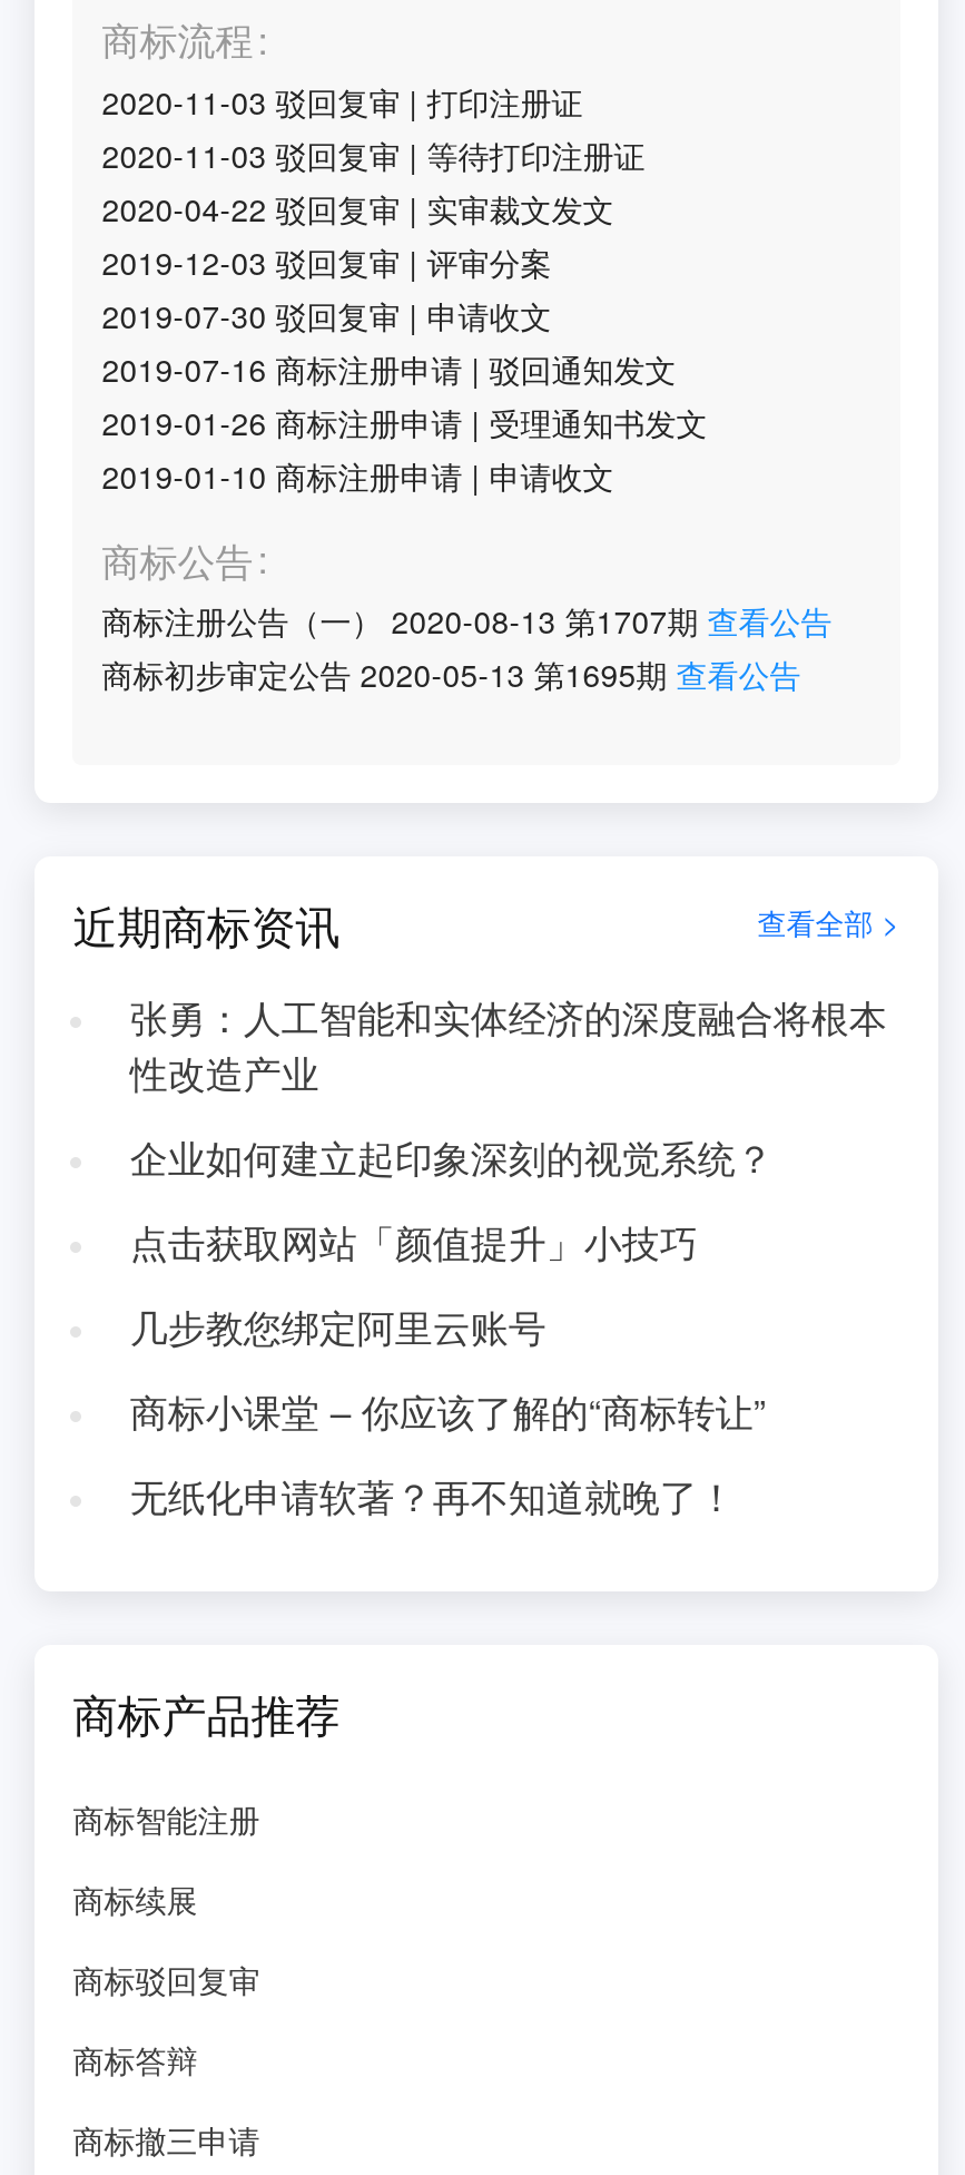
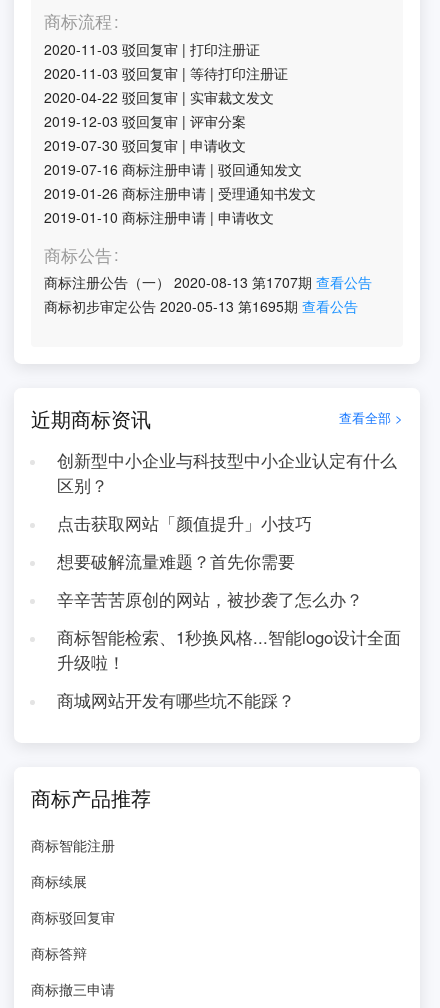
[130,990,887,1184] 张勇：人工智能和实体经济的深度融合将根本 | 性改造产业 | 企业如何建立起印象深刻的视觉系统？ -> [57,448,397,497] 创新型中小企业与科技型中小企业认定有什么 | 区别？
moved [130,1215,697,1268] -> [57,511,312,535]: 点击获取网站「颜值提升」小技巧
[130,1300,766,1522] 几步教您绑定阿里云账号 | 商标小课堂 – 你应该了解的“商标转让” | 无纸化申请软著？再不知道就晚了！ -> [57,549,401,712] 想要破解流量难题？首先你需要 | 辛辛苦苦原创的网站，被抄袭了怎么办？ | 商标智能检索、1秒换风格...智能logo设计全面 | 升级啦！ | 商城网站开发有哪些坑不能踩？

